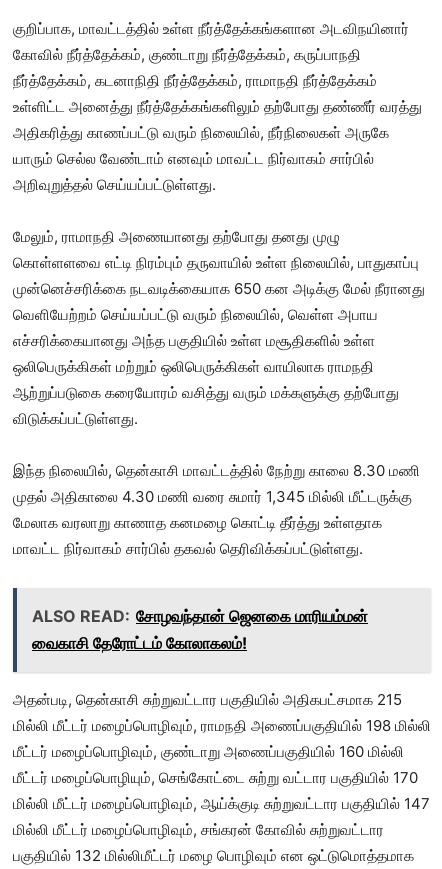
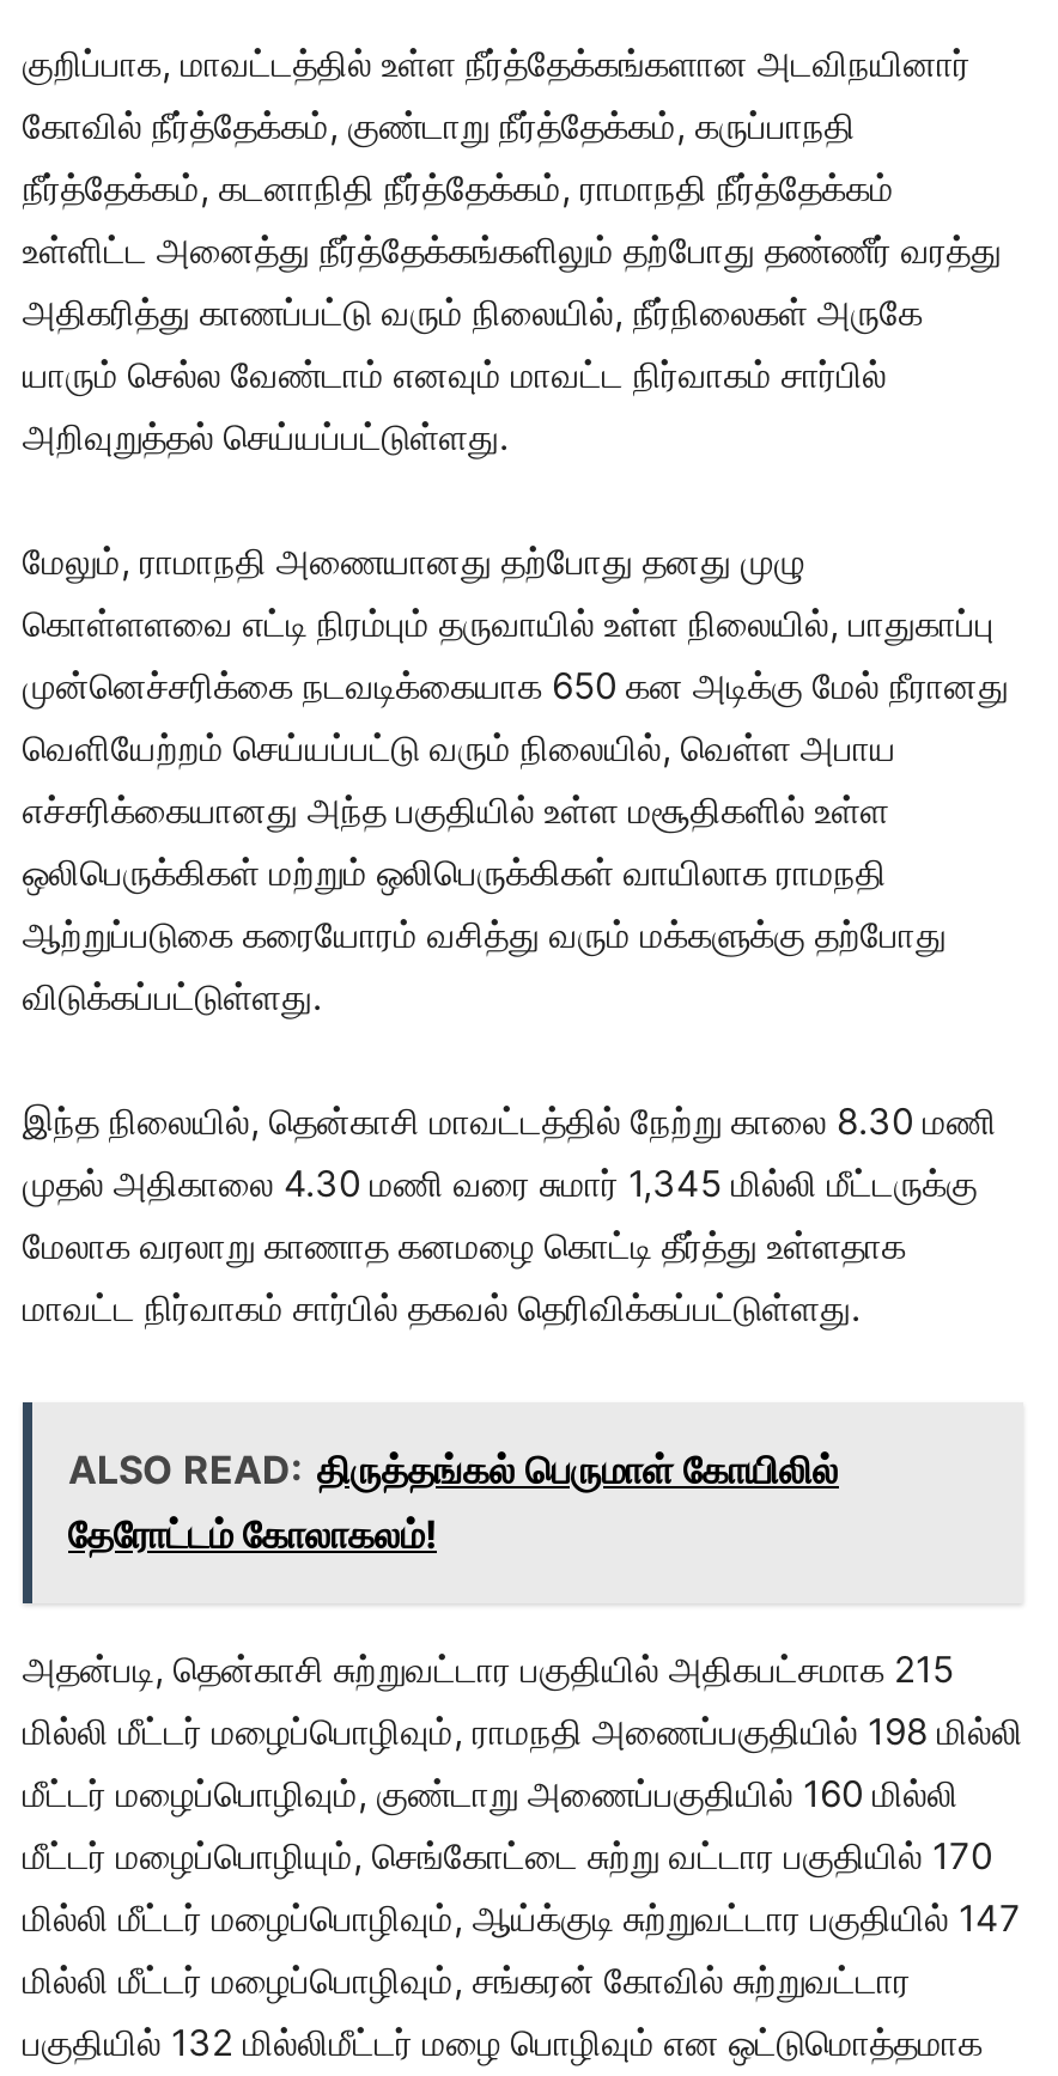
[32,606,368,653] ALSO READ: சோழவந்தான் ஜெனகை மாரியம்மன் | வைகாசி தேரோட்டம் கோலாகலம்! -> [68,1446,839,1558] ALSO READ: திருத்தங்கல் பெருமாள் கோயிலில் | தேரோட்டம் கோலாகலம்!

